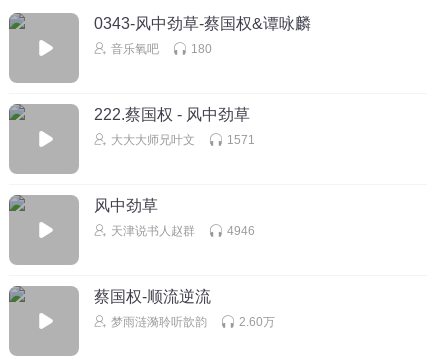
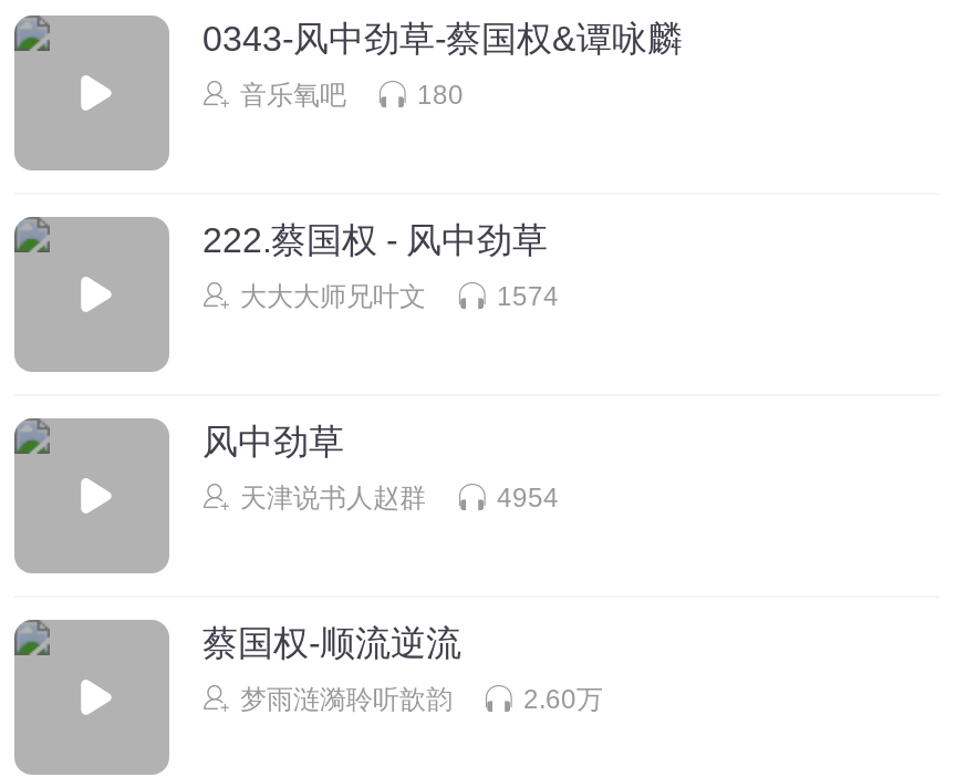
[227,132,255,146] 1571 -> [497,280,559,311] 1574
[227,223,255,237] 4946 -> [497,481,559,512] 4954

